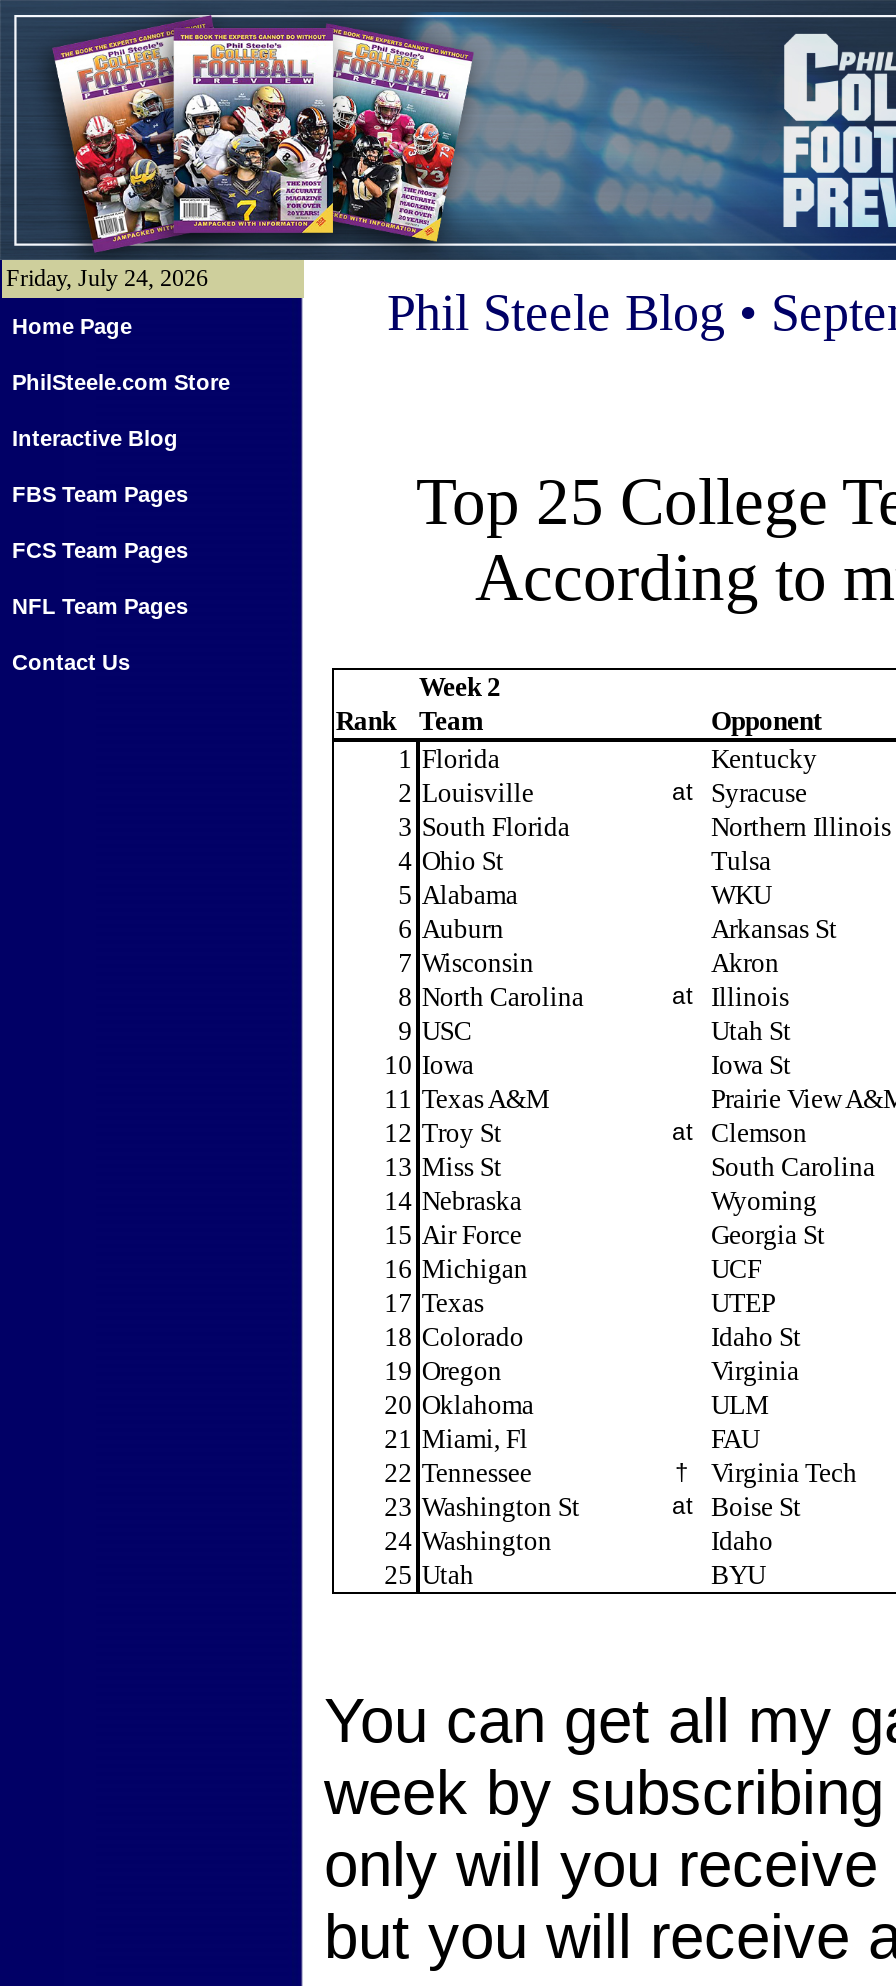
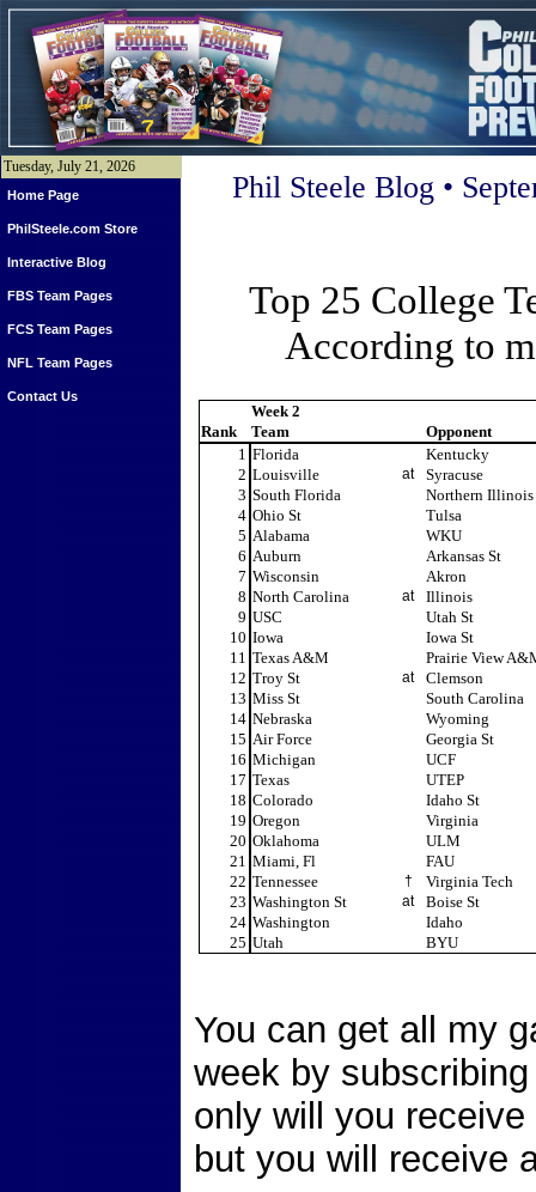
[6,264,208,292] Friday, July 24, 2026 -> [4,158,135,175] Tuesday, July 21, 2026

